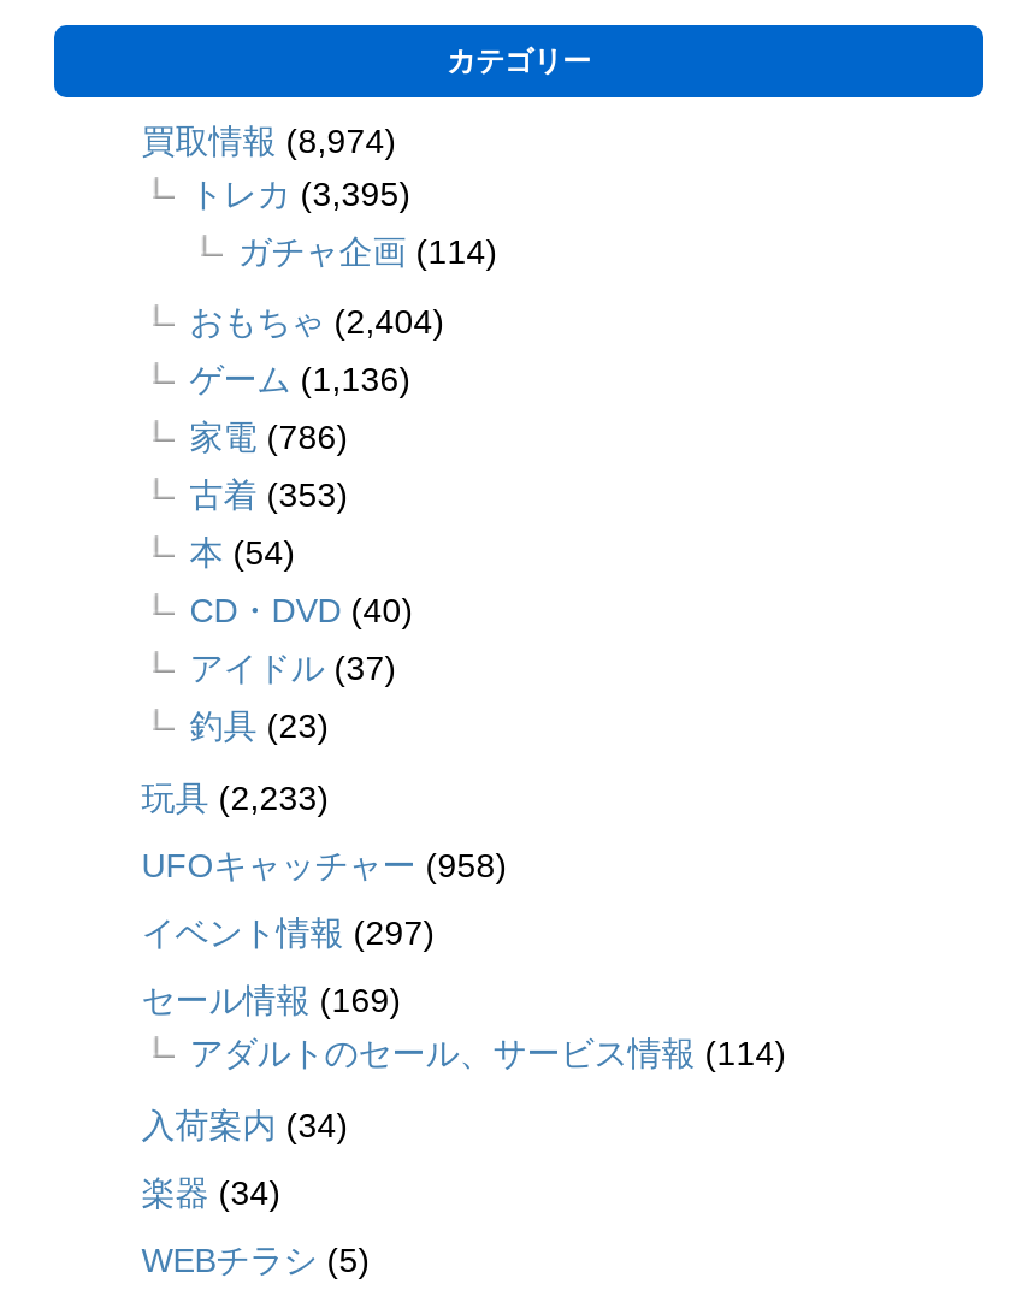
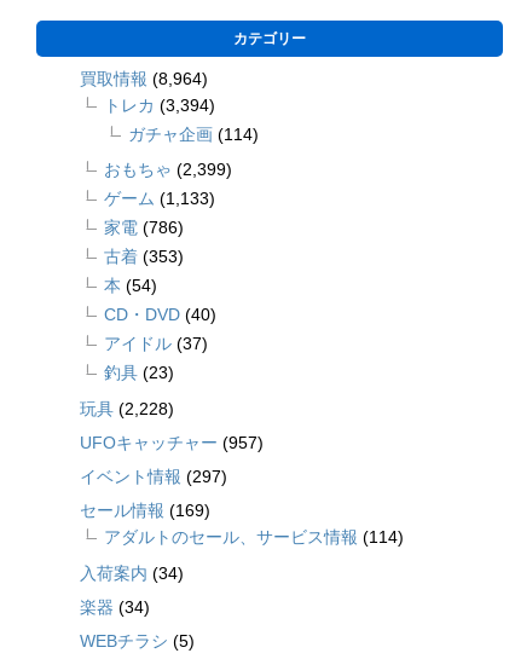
[141,122,397,161] 買取情報(8,974) -> [80,69,208,89] 買取情報(8,964)
[189,175,411,214] トレカ(3,395) -> [104,96,215,115] トレカ(3,394)
[189,303,445,341] おもちゃ(2,404) -> [104,160,232,179] おもちゃ(2,399)
[189,361,411,399] ゲーム(1,136) -> [104,189,215,208] ゲーム(1,133)
[141,779,329,818] 玩具(2,233) -> [80,399,174,419] 玩具(2,228)
[141,847,507,885] UFOキャッチャー(958) -> [80,433,264,453] UFOキャッチャー(957)

